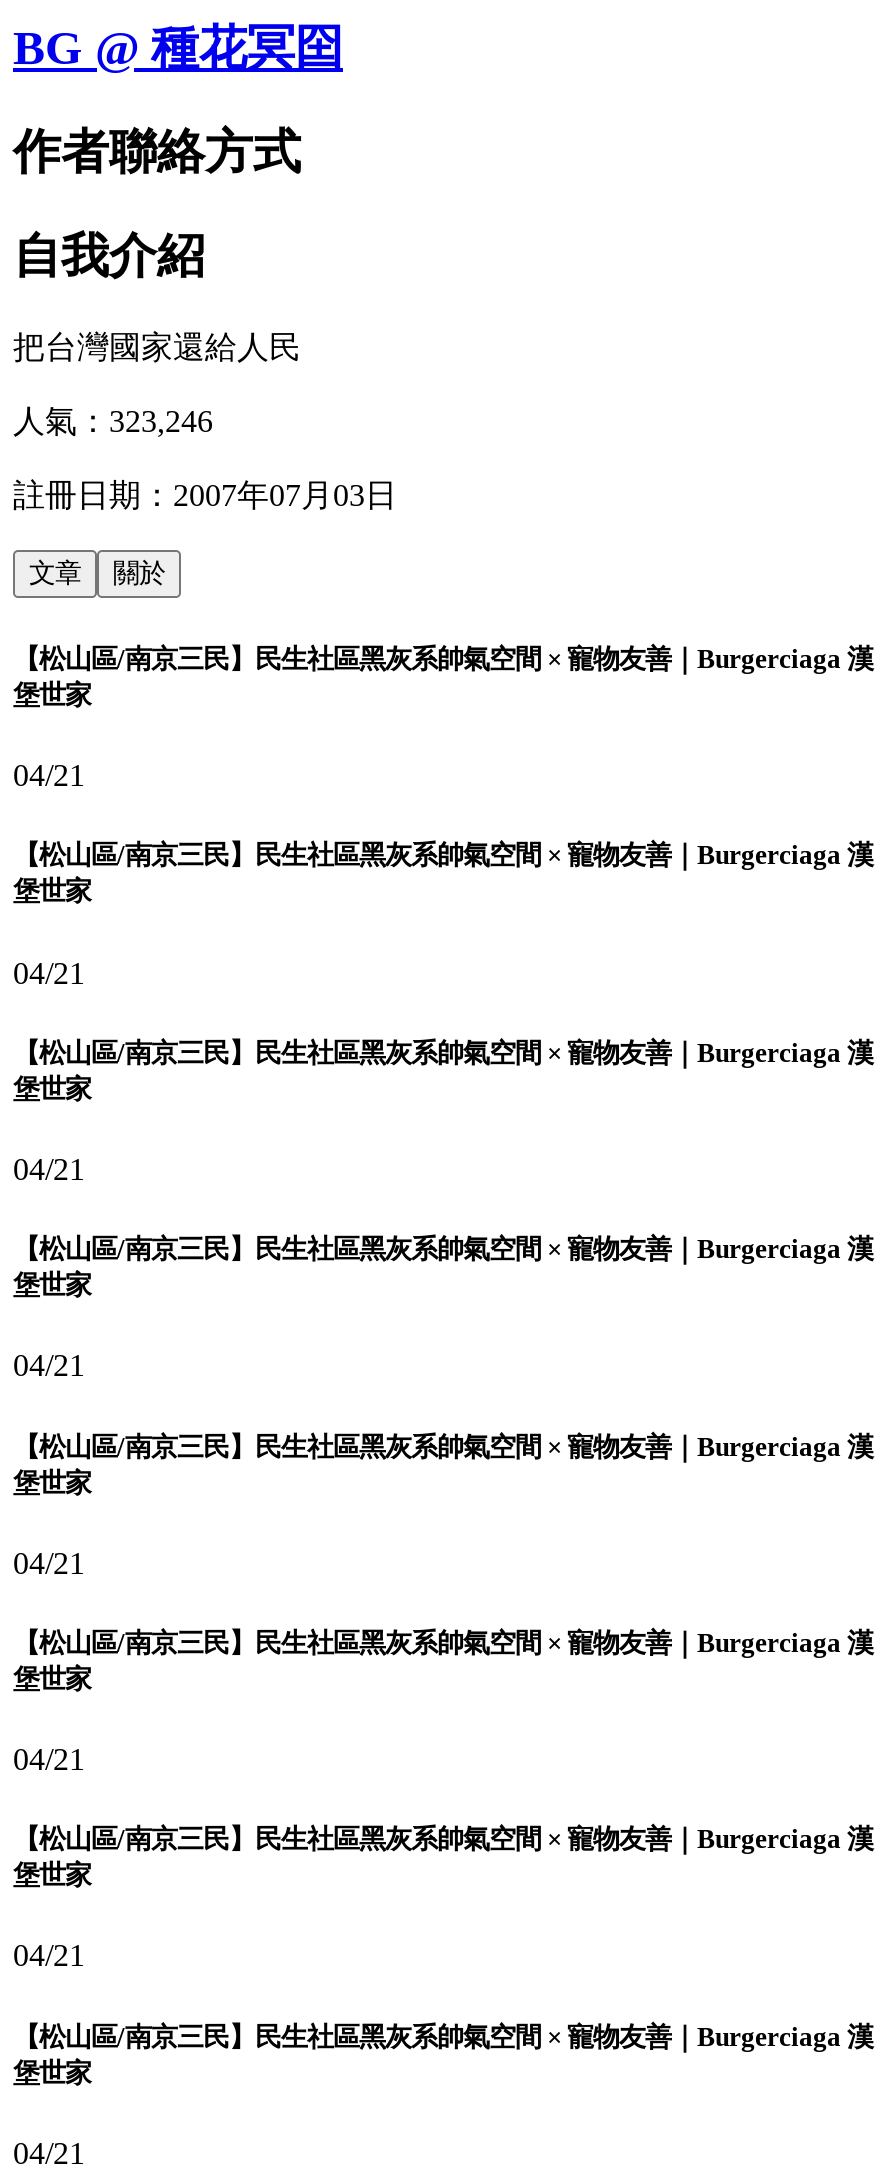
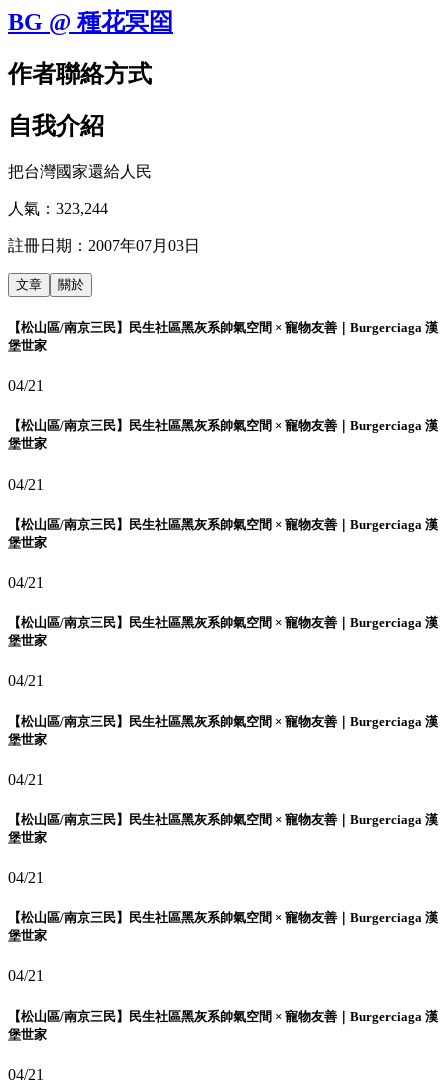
[13,404,213,438] 人氣：323,246 -> [8,200,108,217] 人氣：323,244

